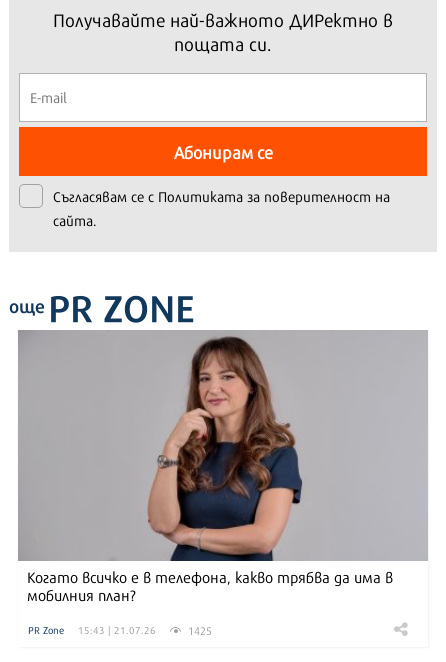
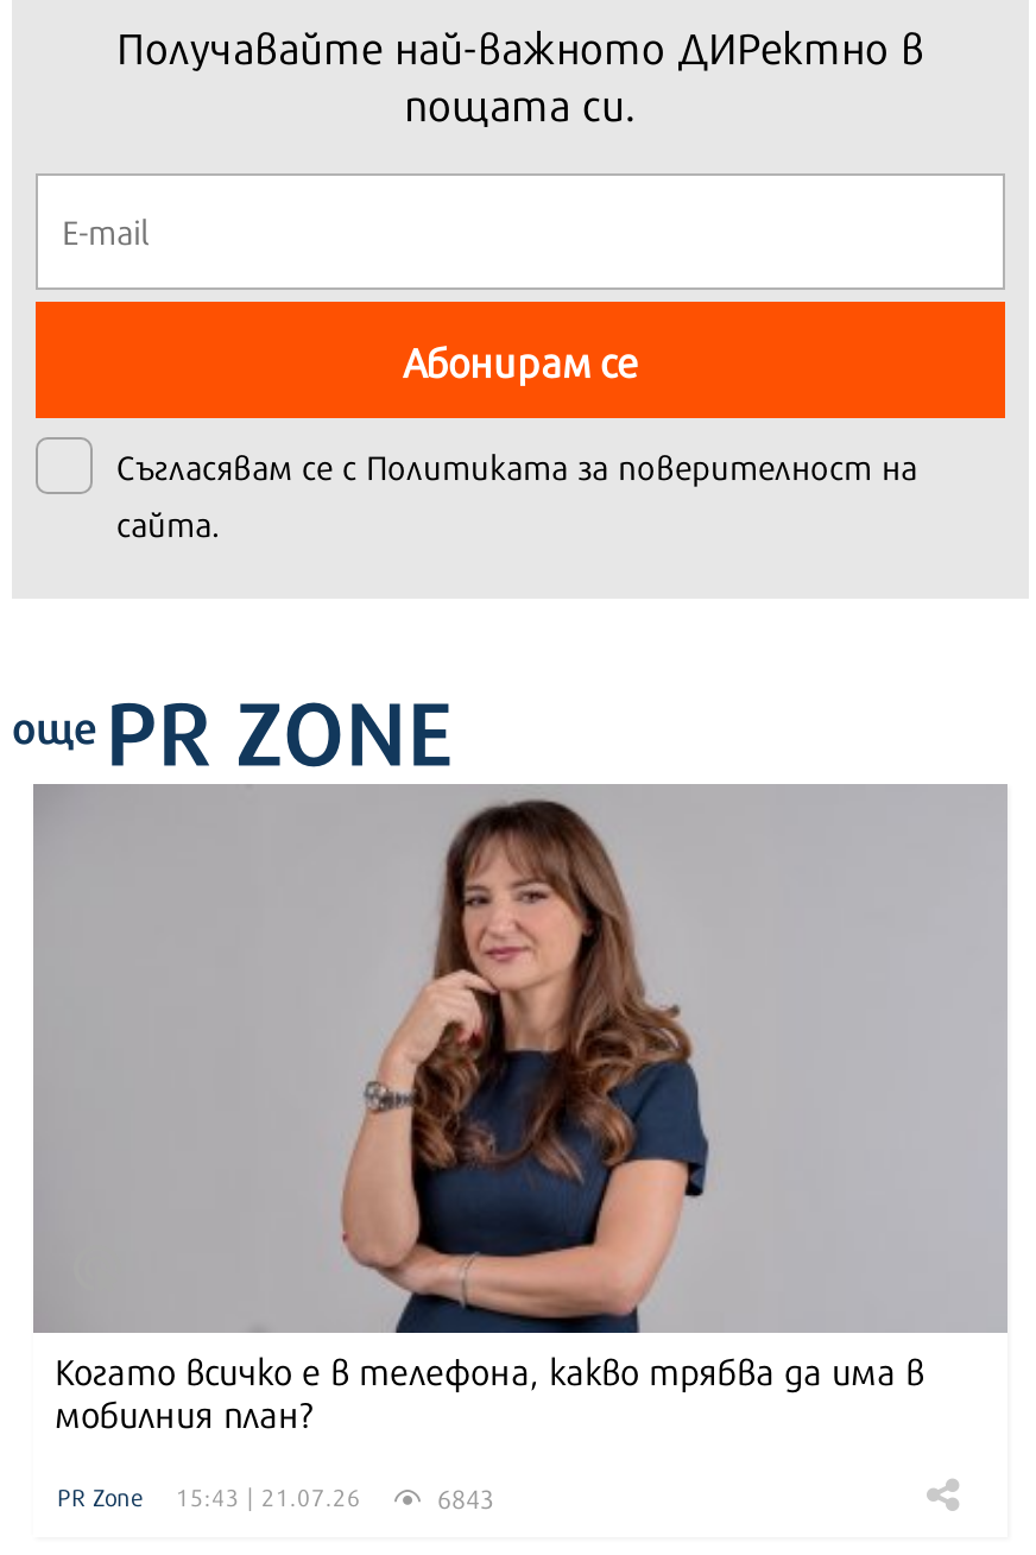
[185,622,212,638] 1425 -> [430,1477,494,1515] 6843

